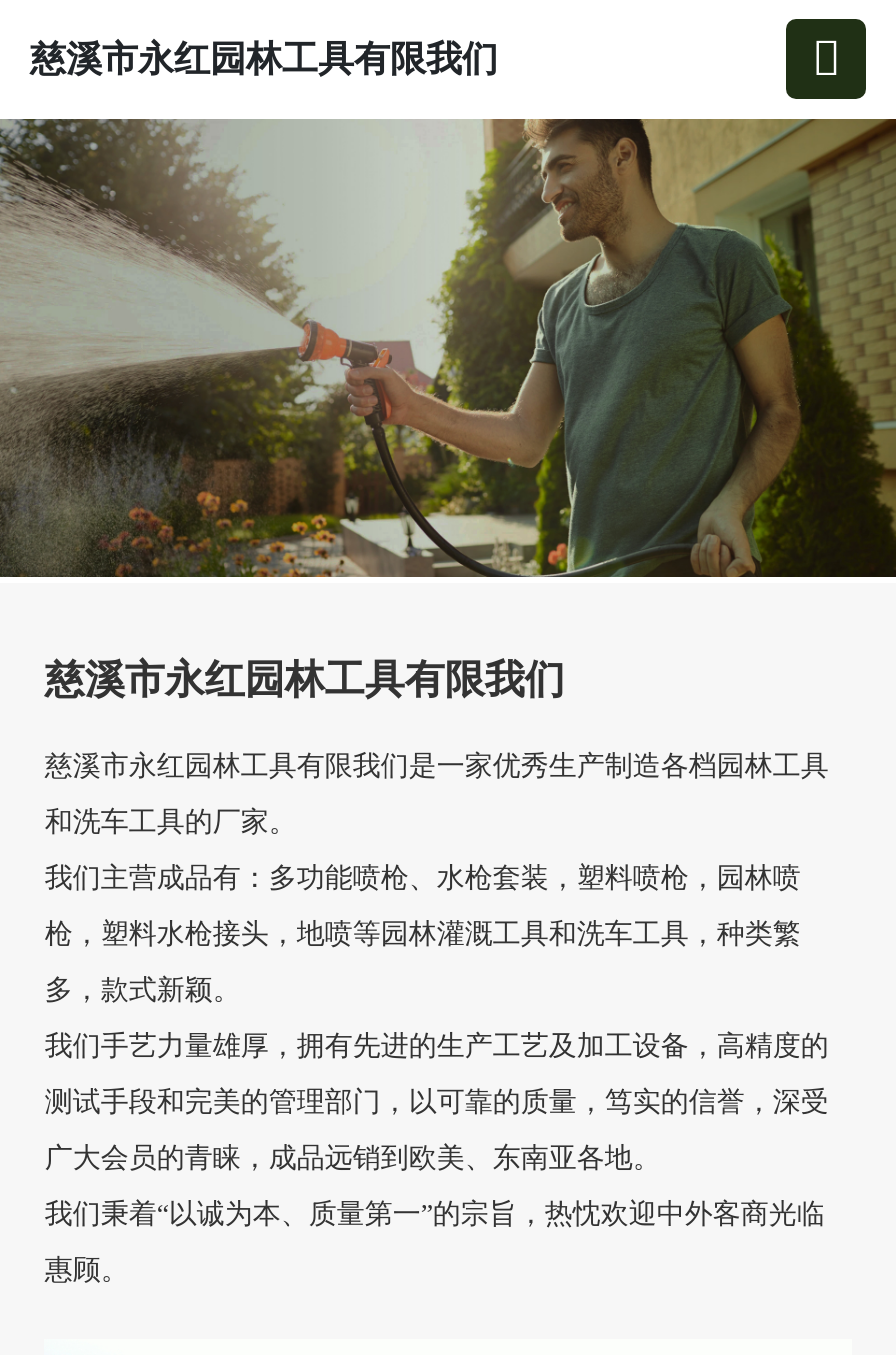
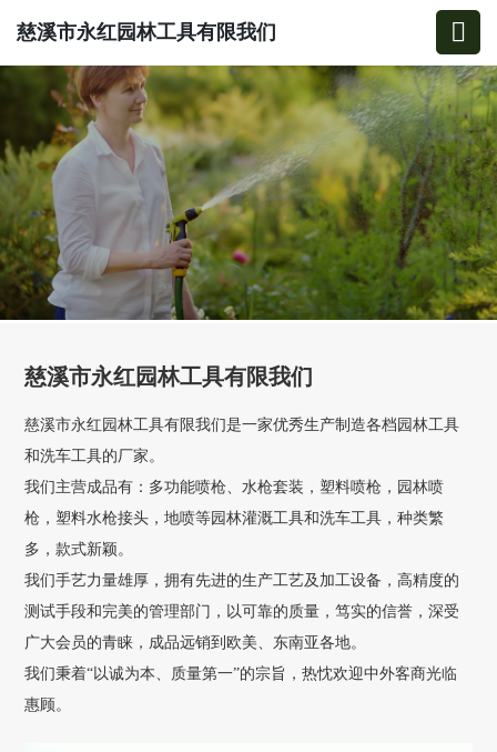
[6,117,890,579] [image] -> [3,64,494,321] [image]

